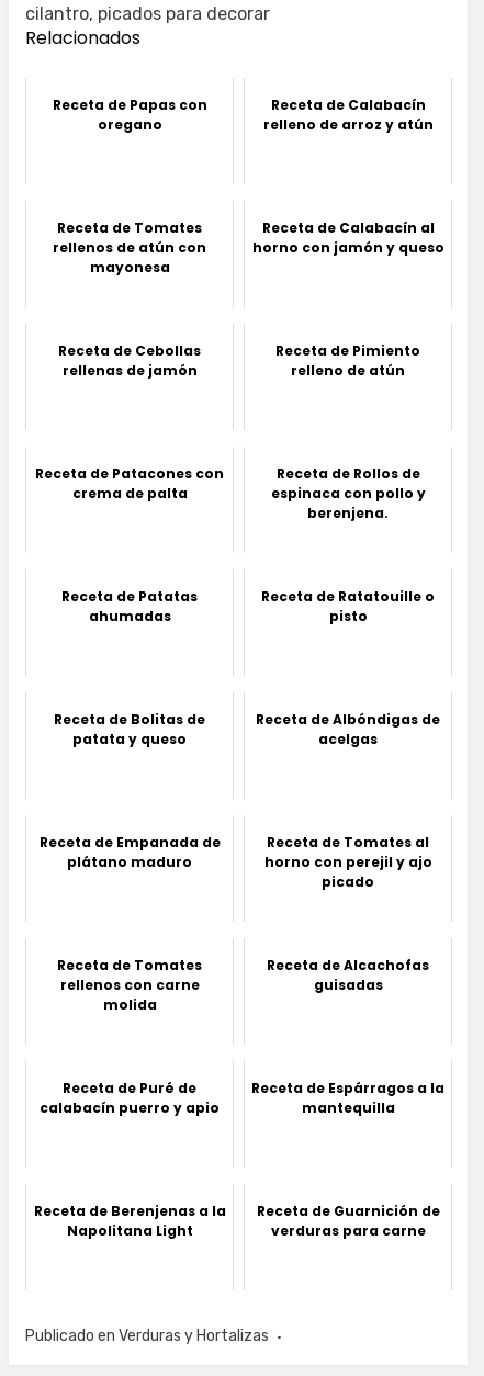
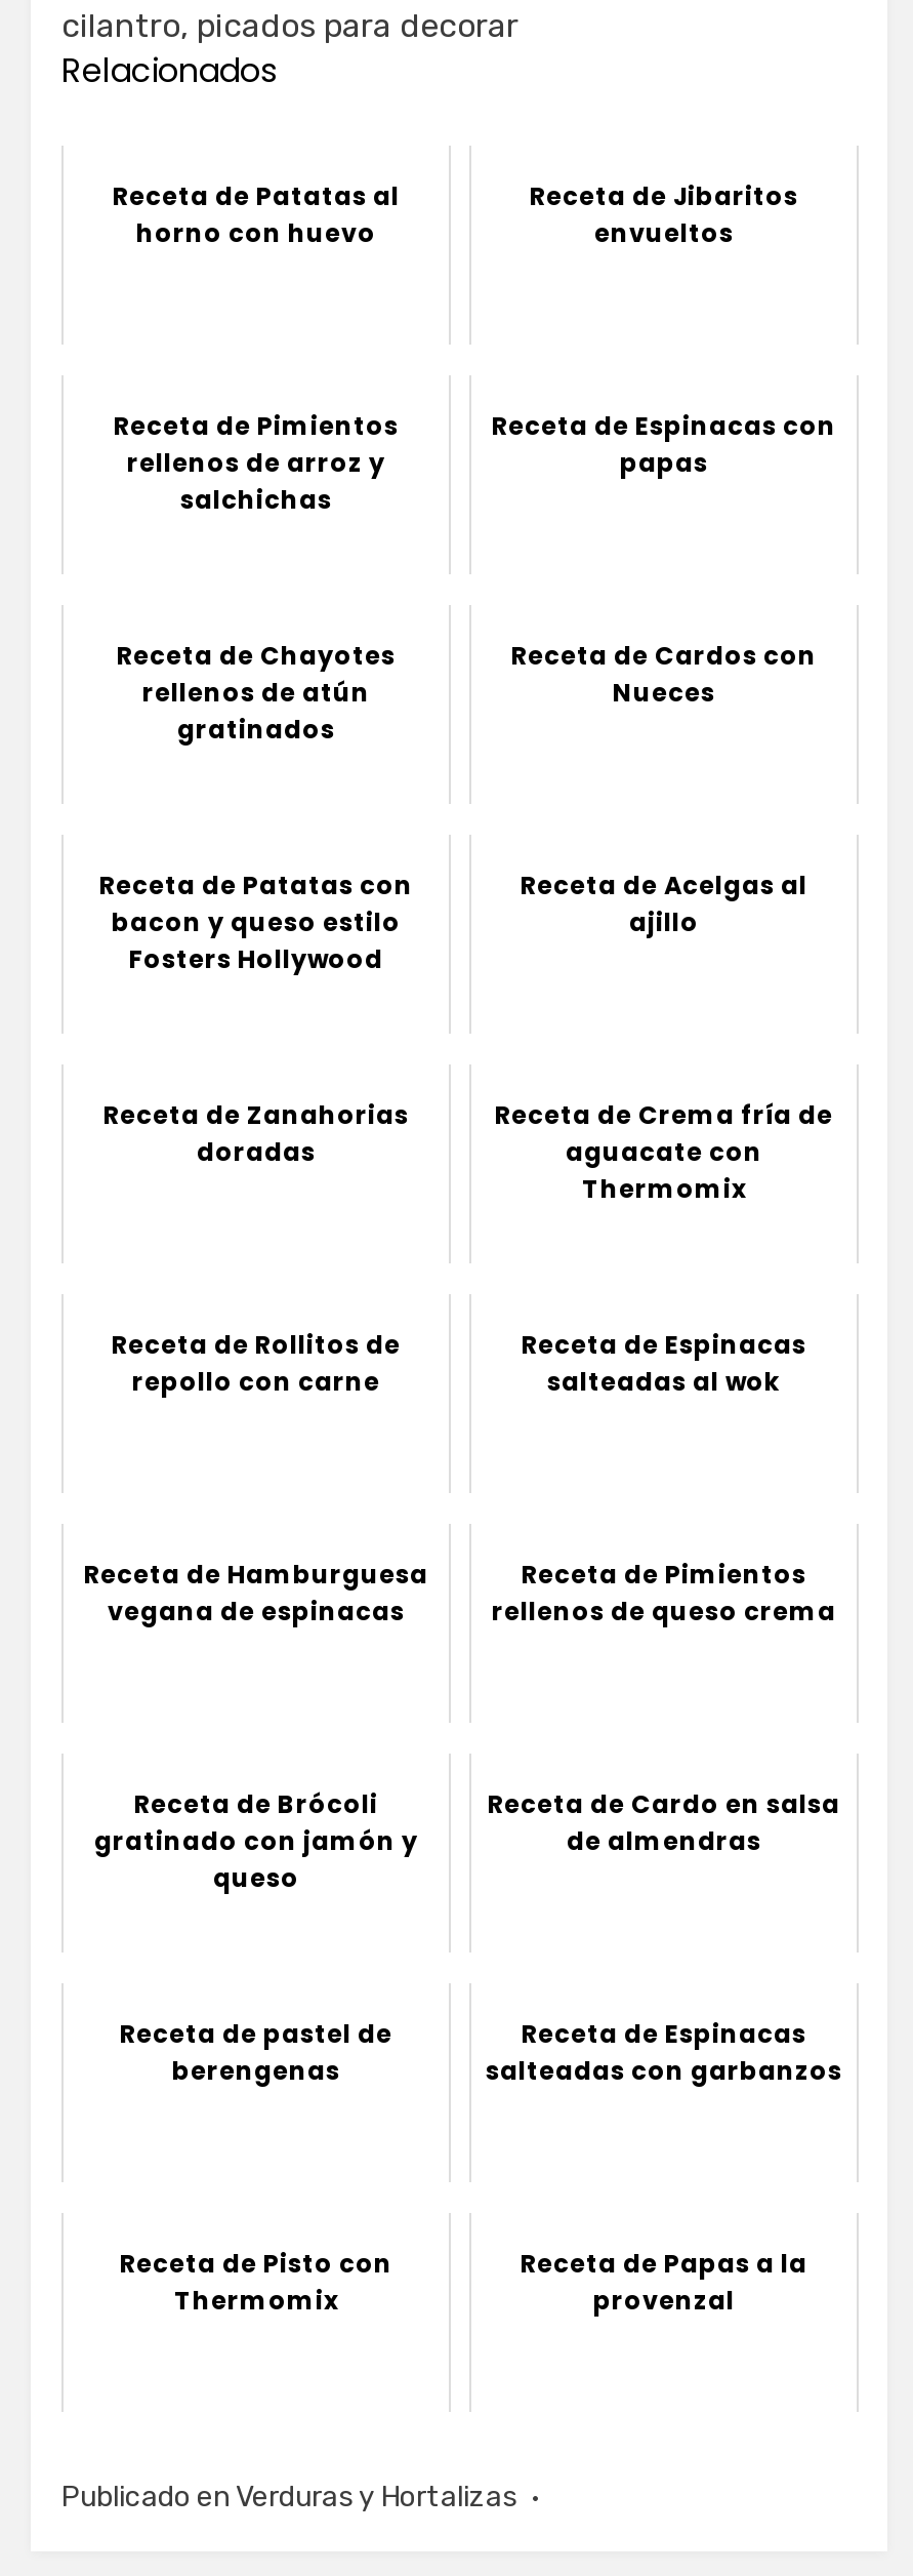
[52,95,207,134] Receta de Papas con | oregano -> [113,178,400,250] Receta de Patatas al | horno con huevo
[263,95,433,134] Receta de Calabacín | relleno de arroz y atún -> [530,178,798,250] Receta de Jibaritos | envueltos
[53,218,206,277] Receta de Tomates | rellenos de atún con | mayonesa -> [114,408,399,517] Receta de Pimientos | rellenos de arroz y | salchichas
[252,218,444,257] Receta de Calabacín al | horno con jamón y queso -> [492,408,836,480] Receta de Espinacas con | papas
[58,341,201,380] Receta de Cebollas | rellenas de jamón -> [117,638,396,747] Receta de Chayotes | rellenos de atún | gratinados
[275,341,420,380] Receta de Pimiento | relleno de atún -> [511,638,817,710] Receta de Cardos con | Nueces
[35,464,224,503] Receta de Patacones con | crema de palta -> [99,868,413,976] Receta de Patatas con | bacon y queso estilo | Fosters Hollywood
[271,464,425,522] Receta de Rollos de | espinaca con pollo y | berenjena. -> [521,868,807,939] Receta de Acelgas al | ajillo
[61,587,198,625] Receta de Patatas | ahumadas -> [103,1097,409,1169] Receta de Zanahorias | doradas
[261,587,435,625] Receta de Ratatouille o | pisto -> [495,1097,833,1206] Receta de Crema fría de | aguacate con | Thermomix
[54,710,205,748] Receta de Bolitas de | patata y queso -> [112,1327,401,1399] Receta de Rollitos de | repollo con carne
[256,710,440,748] Receta de Albóndigas de | acelgas -> [522,1327,806,1399] Receta de Espinacas | salteadas al wok
[39,833,220,871] Receta de Empanada de | plátano maduro -> [84,1557,428,1628] Receta de Hamburguesa | vegana de espinacas
[264,833,432,891] Receta de Tomates al | horno con perejil y ajo | picado -> [492,1557,836,1628] Receta de Pimientos | rellenos de queso crema
[57,956,202,1014] Receta de Tomates | rellenos con carne | molida -> [94,1786,418,1895] Receta de Brócoli | gratinado con jamón y | queso
[267,956,429,994] Receta de Alcachofas | guisadas -> [488,1786,840,1858] Receta de Cardo en salsa | de almendras
[40,1079,220,1117] Receta de Puré de | calabacín puerro y apio -> [120,2016,392,2088] Receta de pastel de | berengenas
[251,1079,444,1117] Receta de Espárragos a la | mantequilla -> [486,2016,842,2088] Receta de Espinacas | salteadas con garbanzos
[33,1202,226,1240] Receta de Berenjenas a la | Napolitana Light -> [120,2246,392,2318] Receta de Pisto con | Thermomix
[256,1202,440,1240] Receta de Guarnición de | verduras para carne -> [521,2246,807,2318] Receta de Papas a la | provenzal

